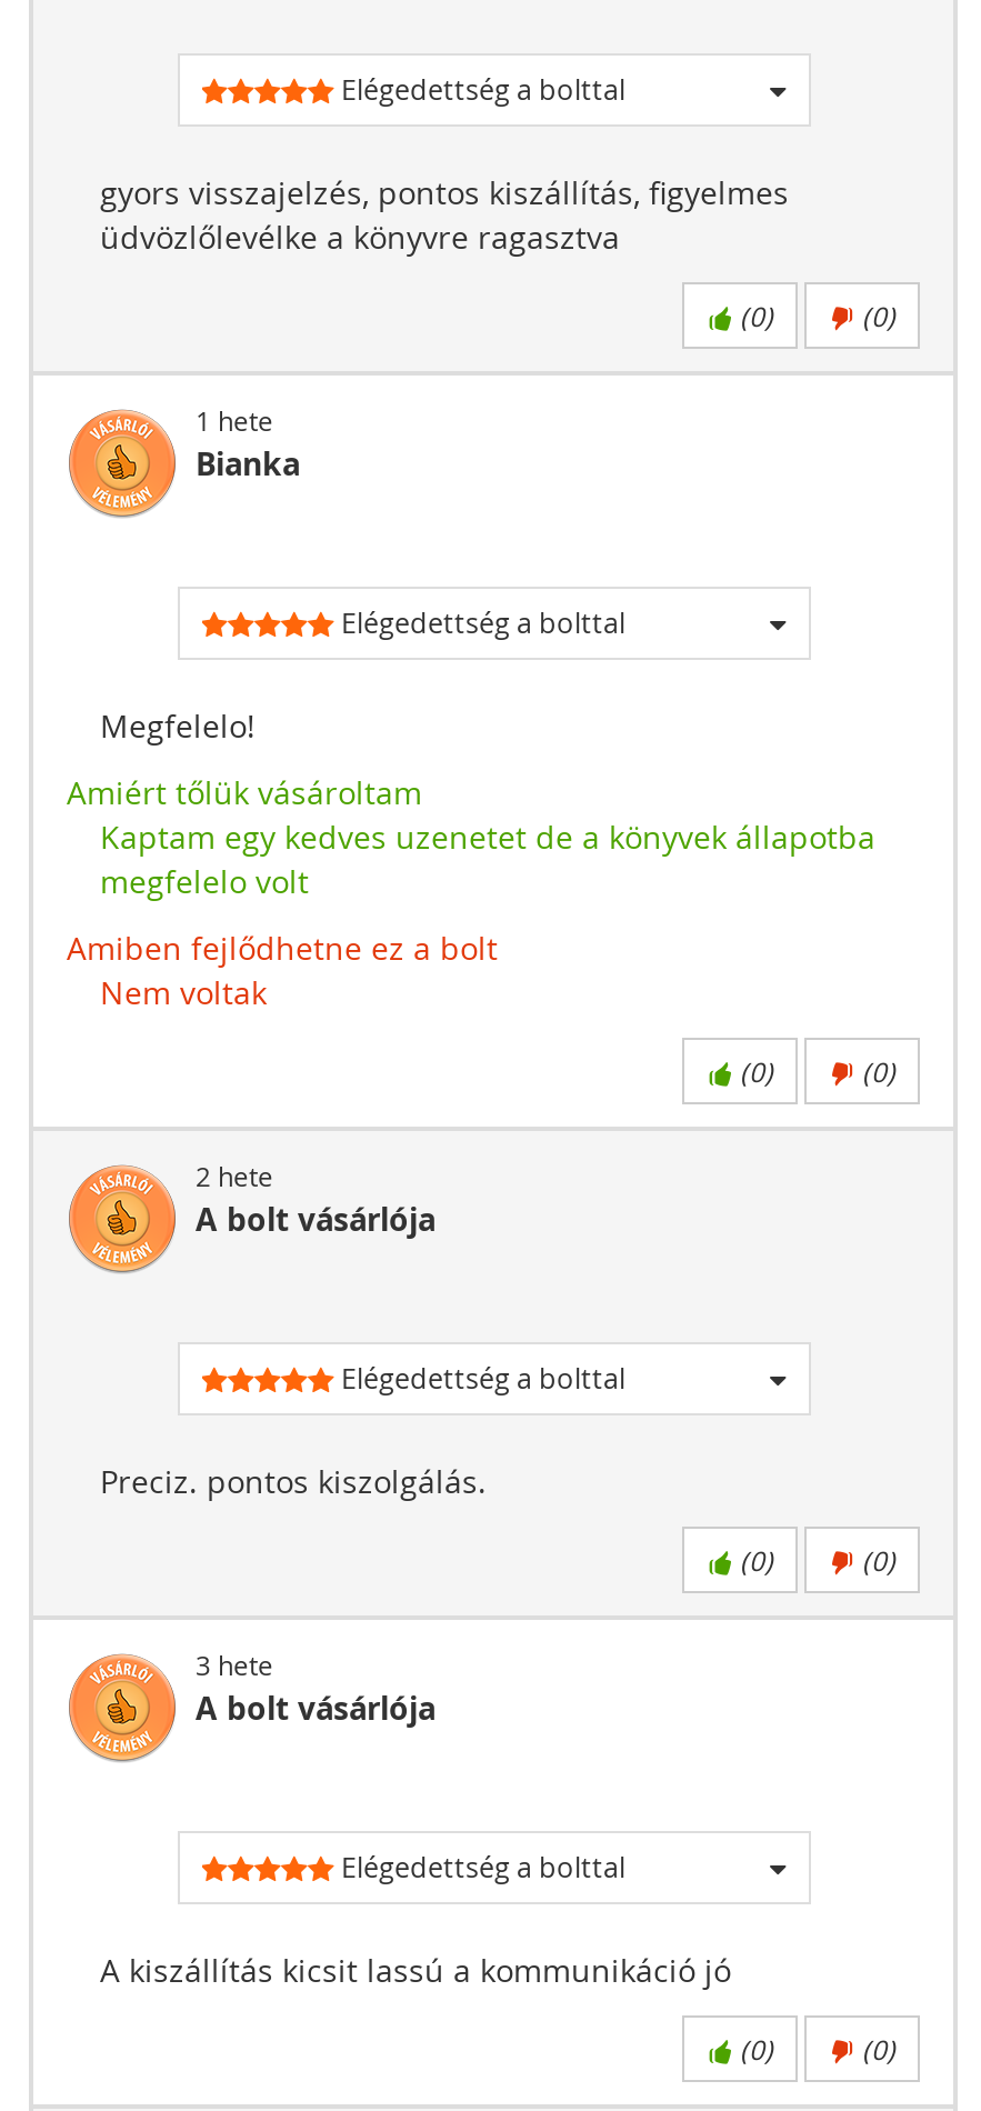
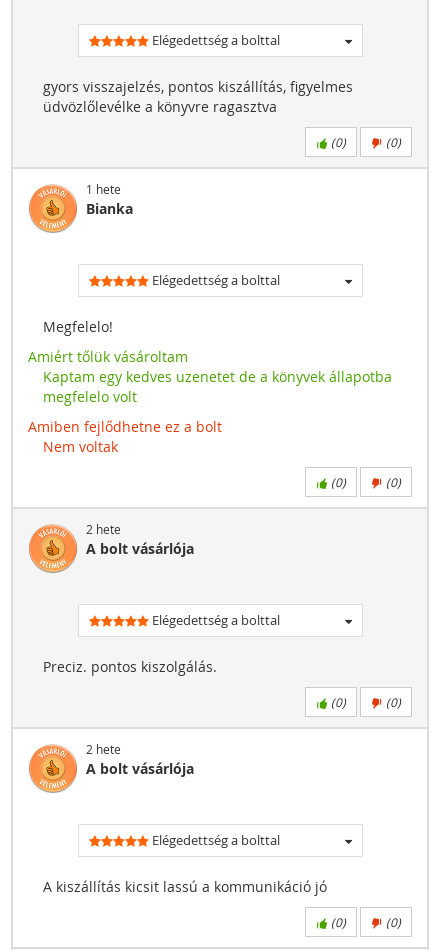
[196,1648,273,1681] 3 hete -> [86,741,121,756] 2 hete

